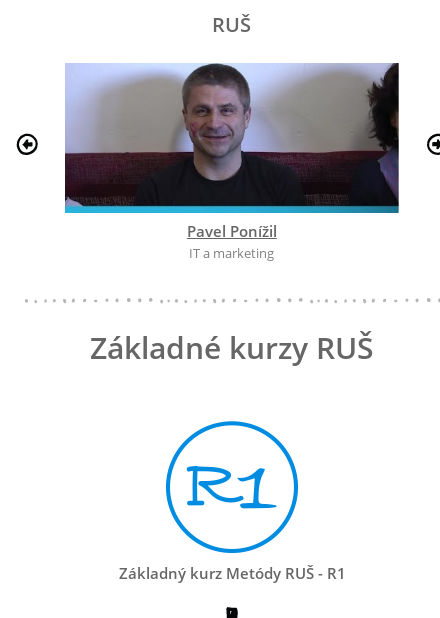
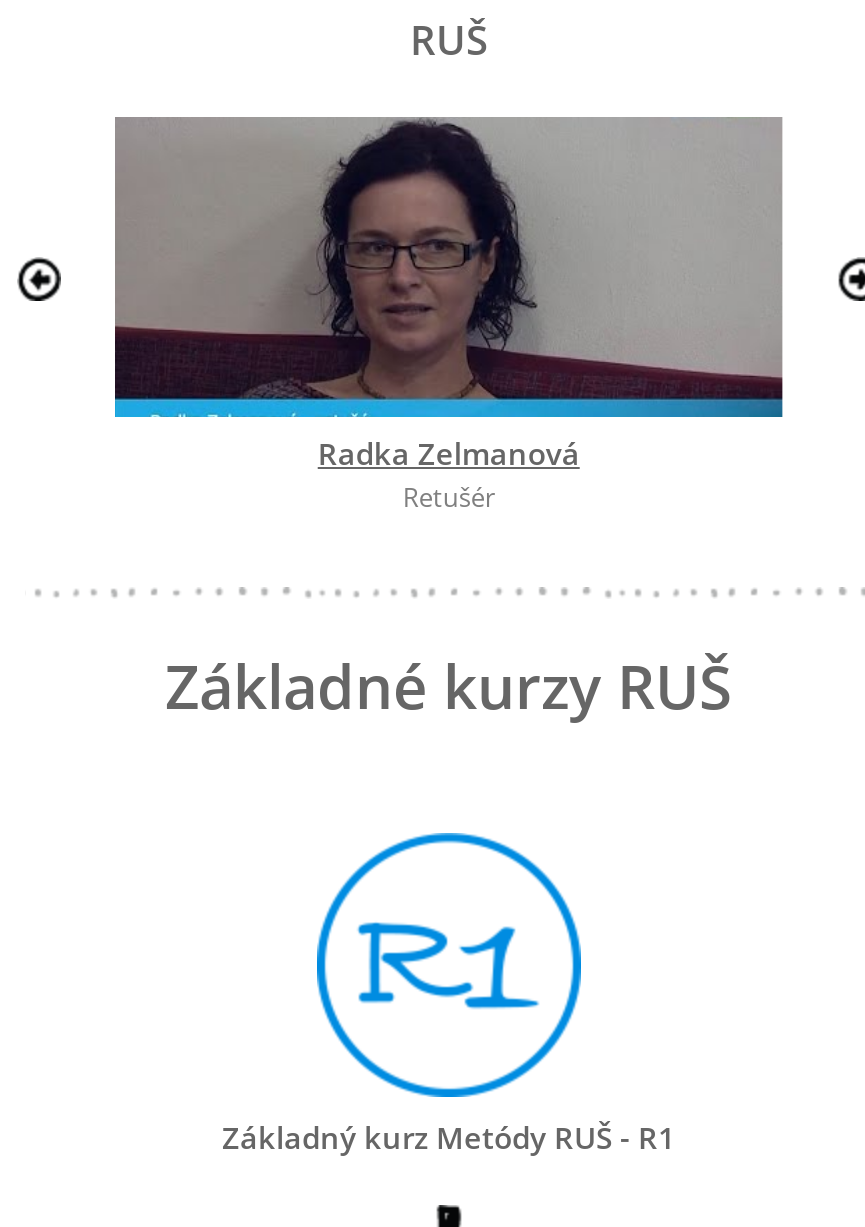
[65,63,399,262] [image] | Pavel Ponížil | IT a marketing -> [115,115,783,515] [image] | Radka Zelmanová | Retušér

